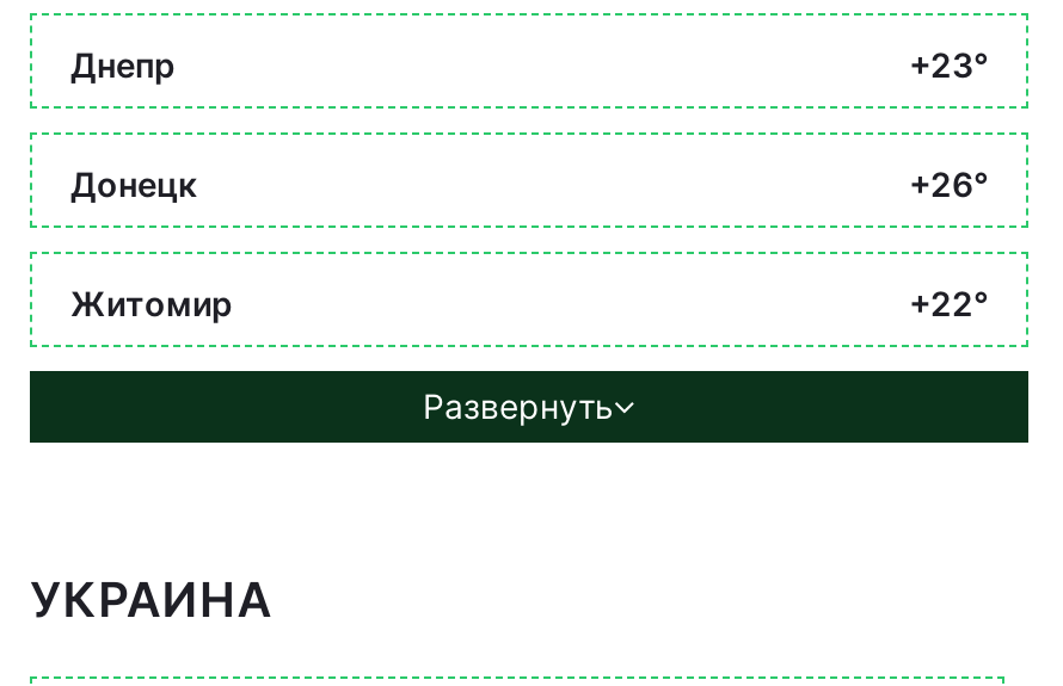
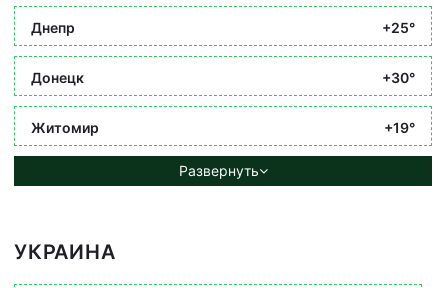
[909,43,988,84] +23° -> [382,18,415,35] +25°
[909,162,988,203] +26° -> [382,68,415,85] +30°
[909,282,988,322] +22° -> [384,118,415,135] +19°

